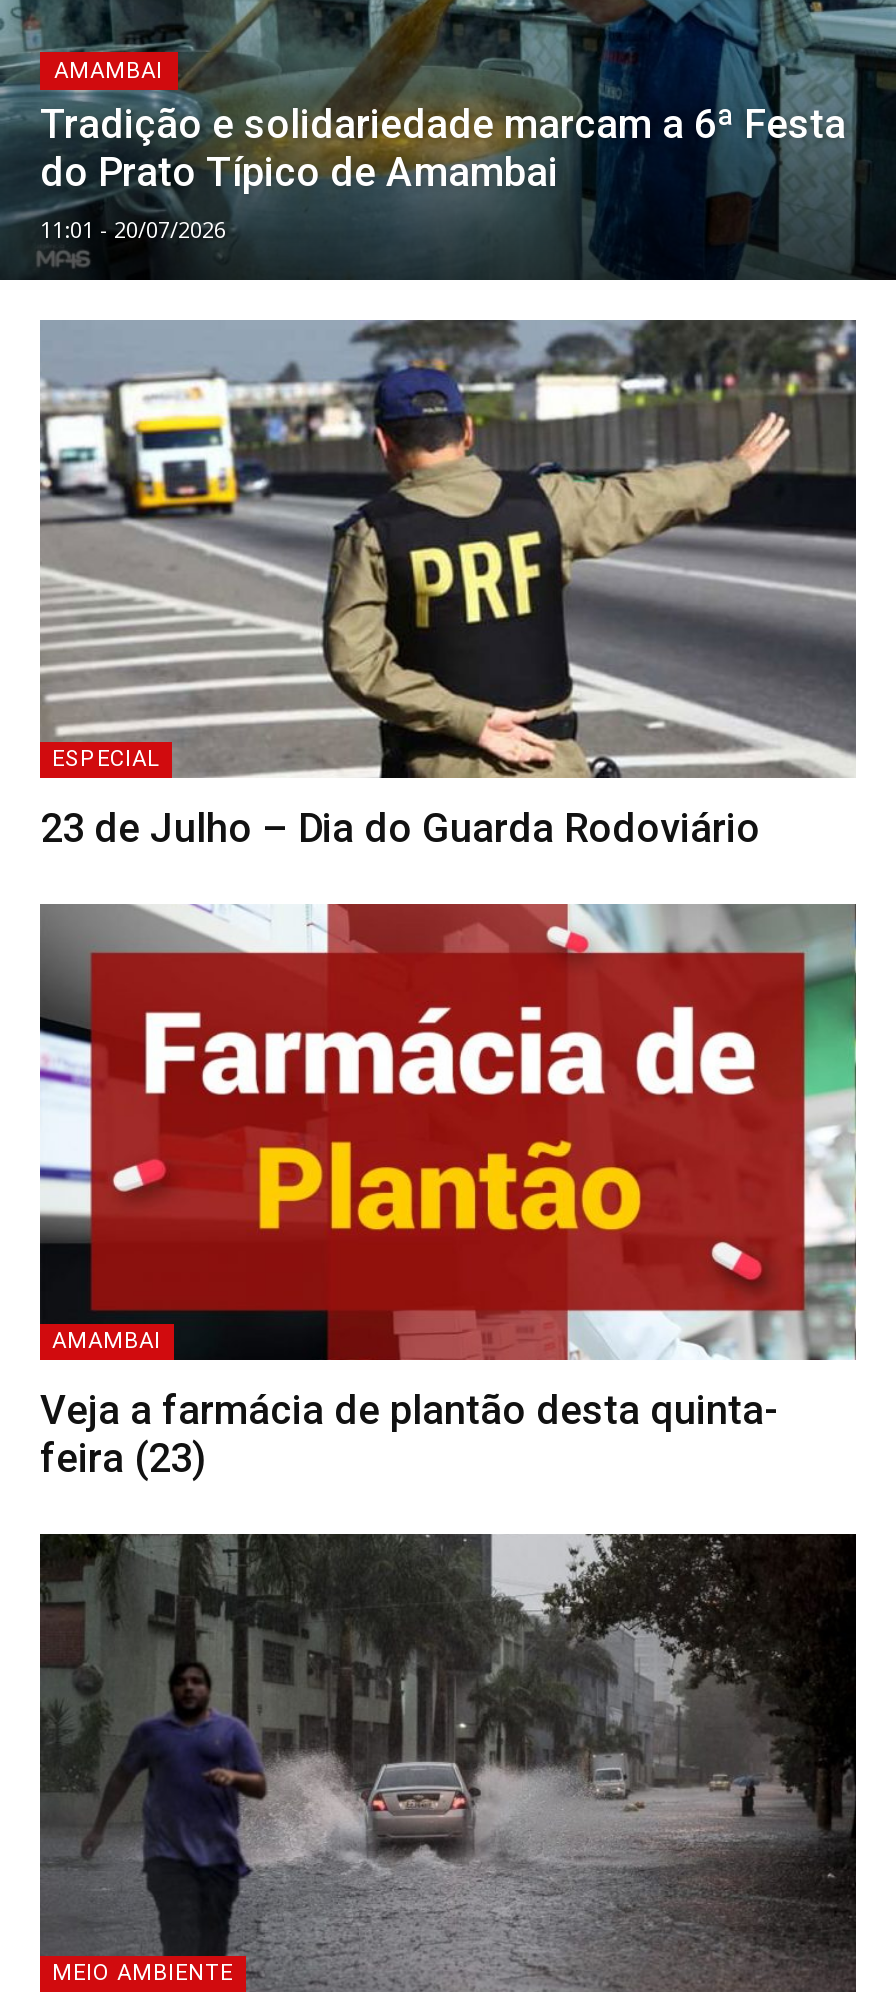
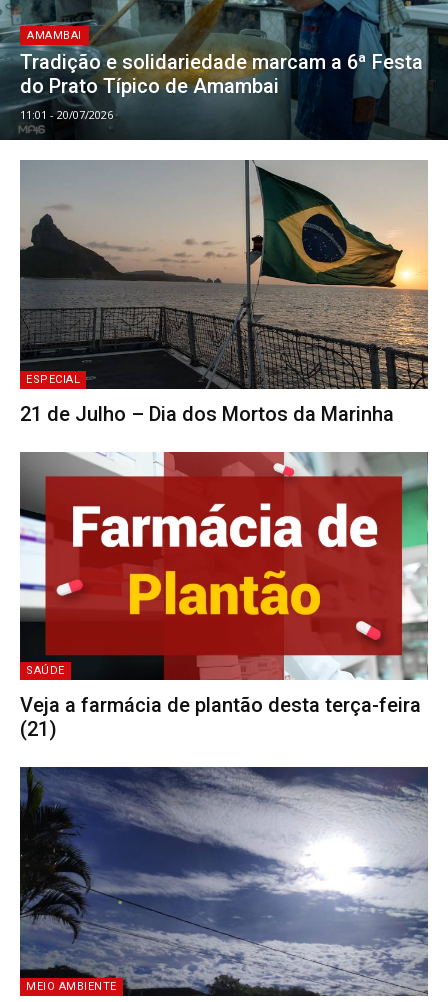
[40,320,858,852] [image] | 23 de Julho – Dia do Guarda Rodoviário -> [20,160,429,426] [image] | 21 de Julho – Dia dos Mortos da Marinha
[52,1328,161,1354] AMAMBAI -> [26,664,64,677] SAÚDE
[40,1386,778,1482] Veja a farmácia de plantão desta quinta- | feira (23) -> [20,693,421,741] Veja a farmácia de plantão desta terça-feira | (21)
[40,1534,858,1992] [image] -> [20,767,429,996] [image]

